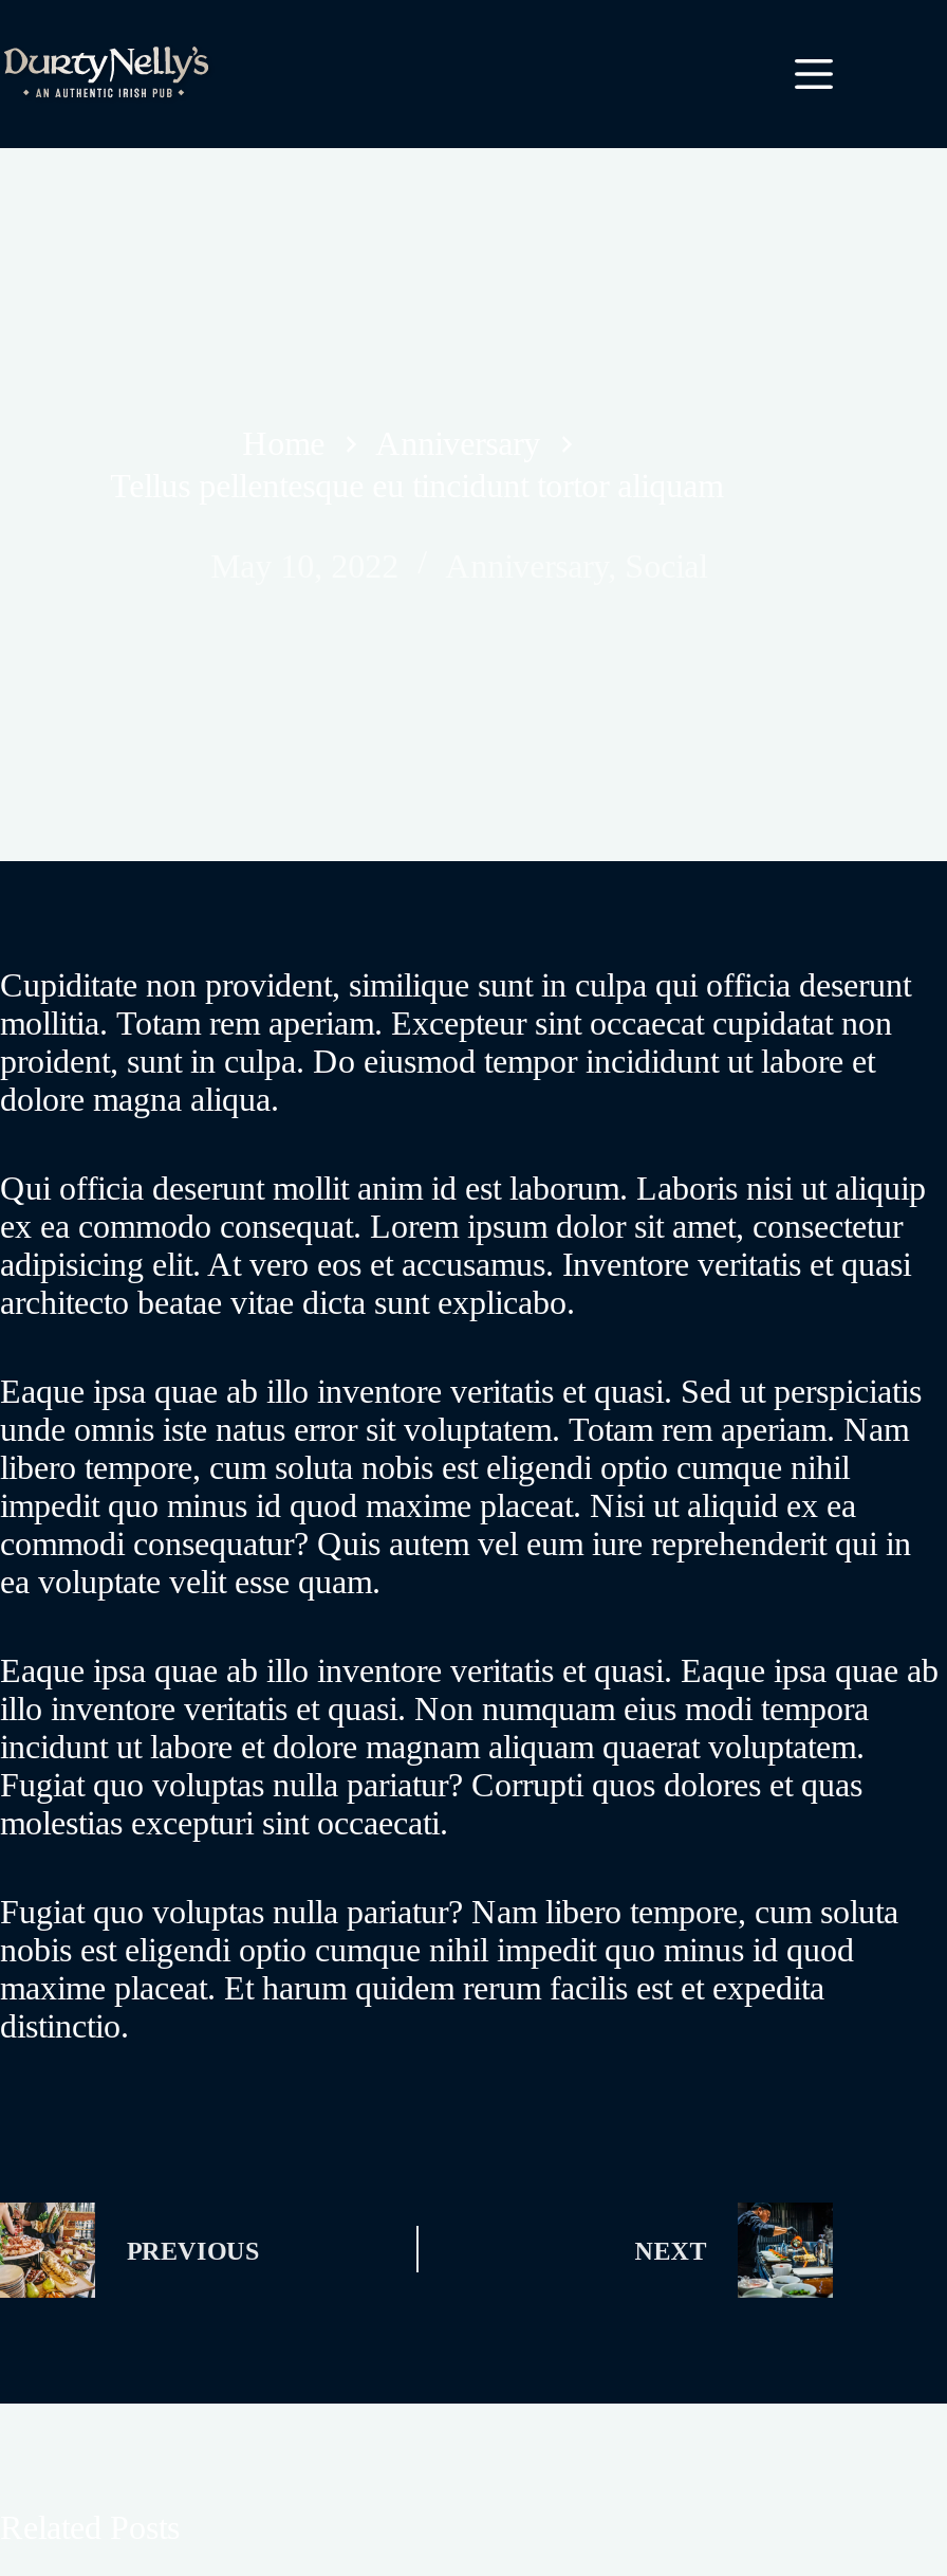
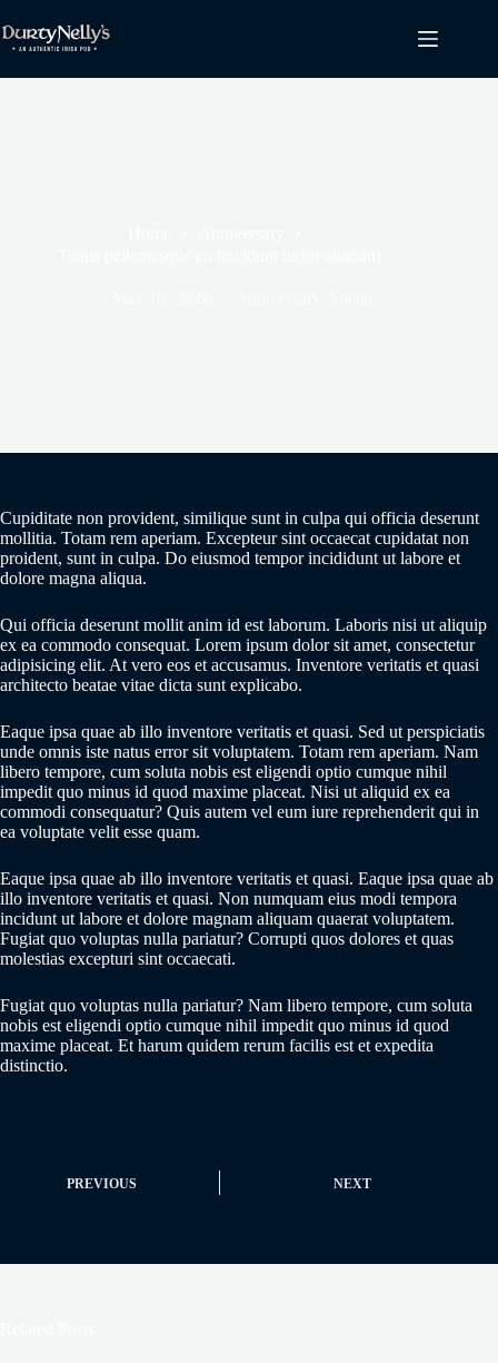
[6,2200,97,2300] [image] -> none
[736,2205,835,2300] [image] -> none

